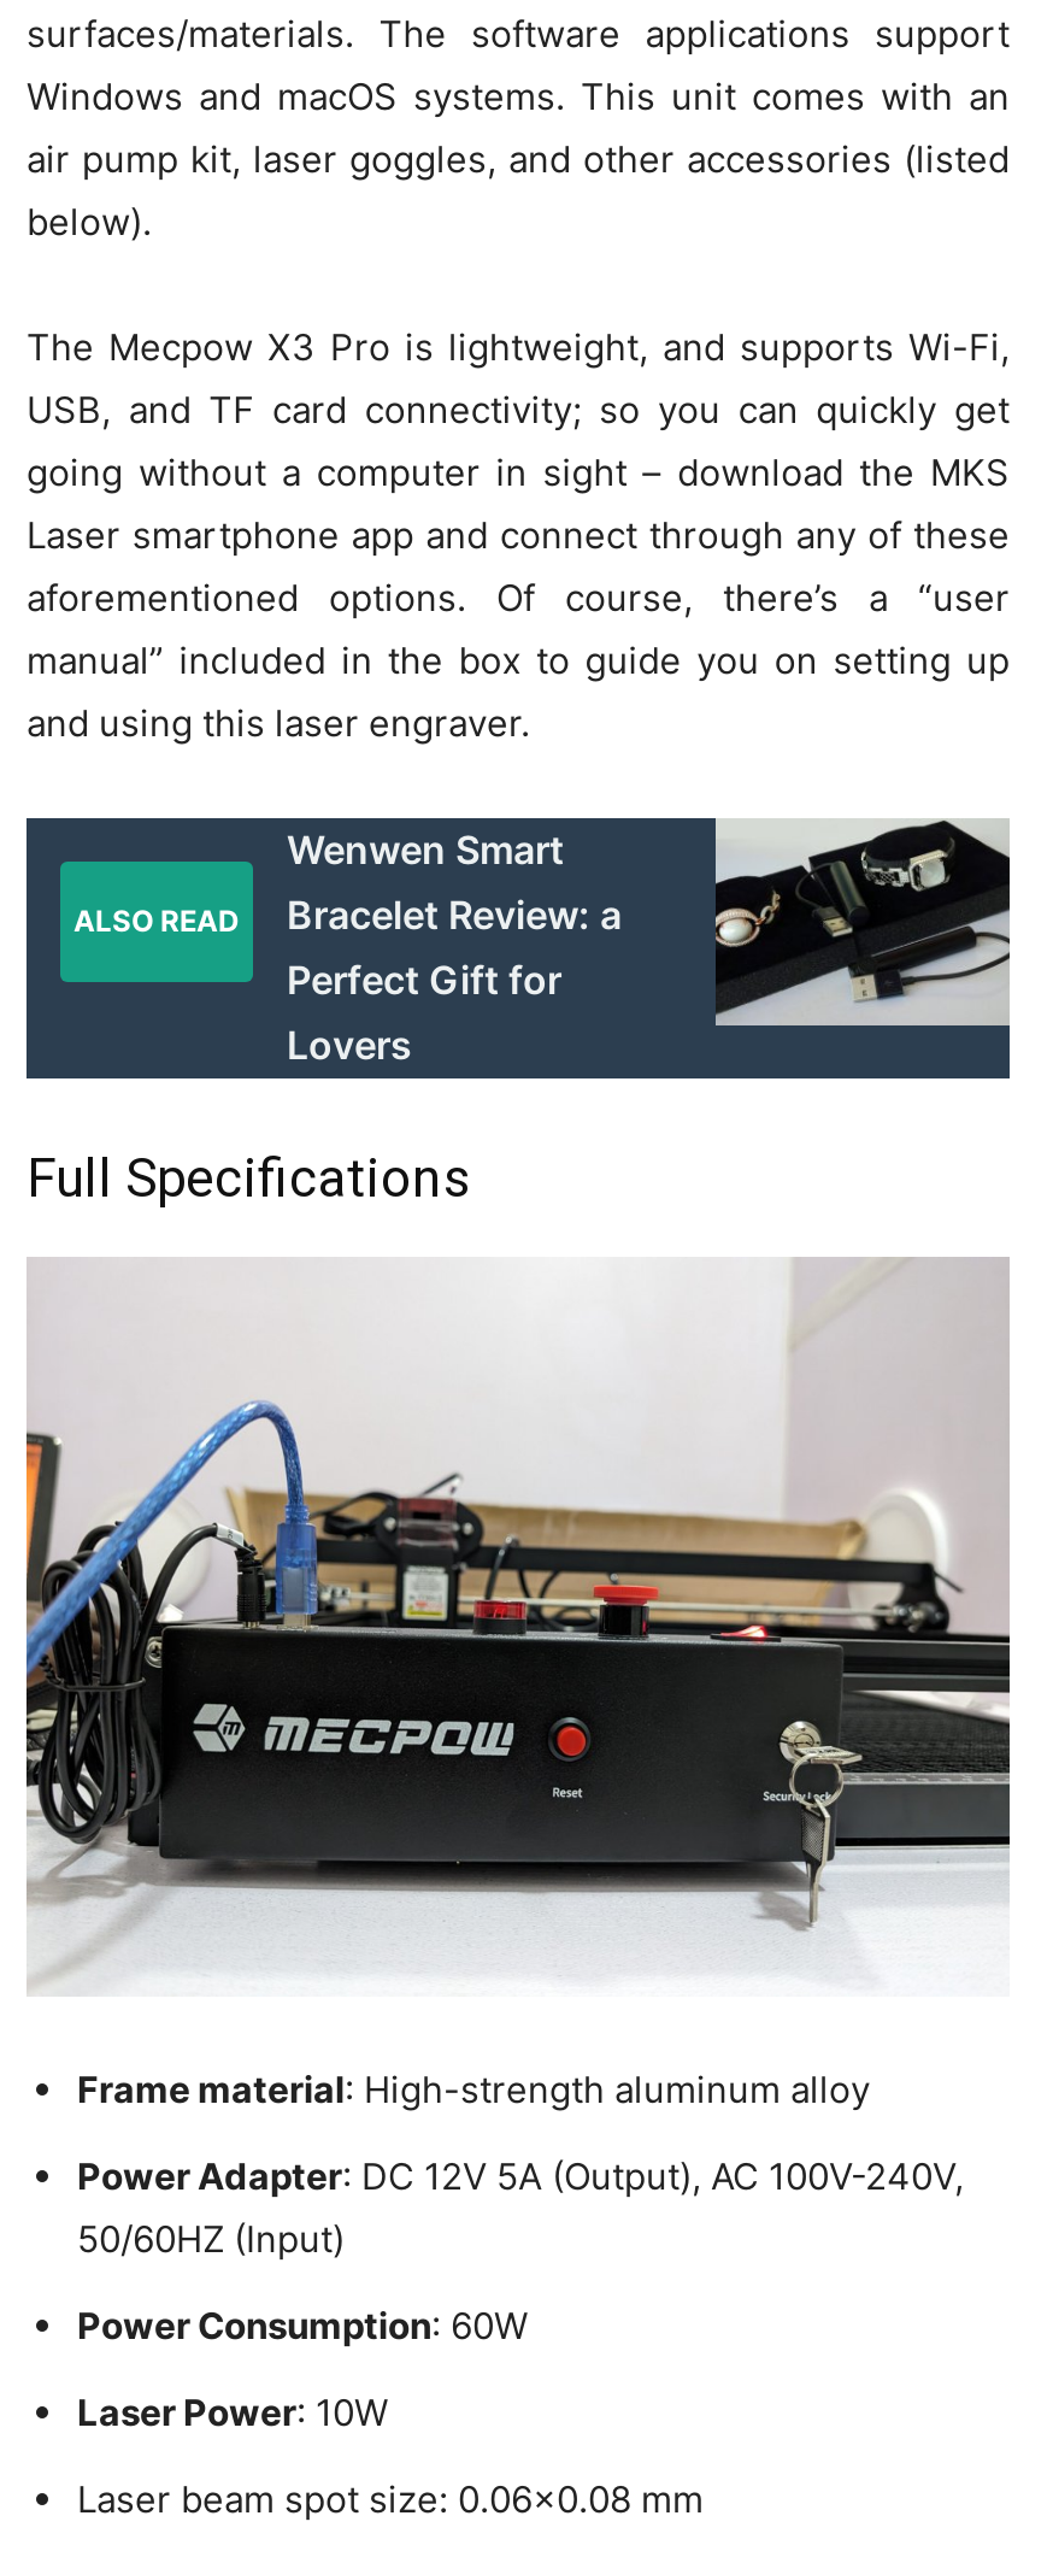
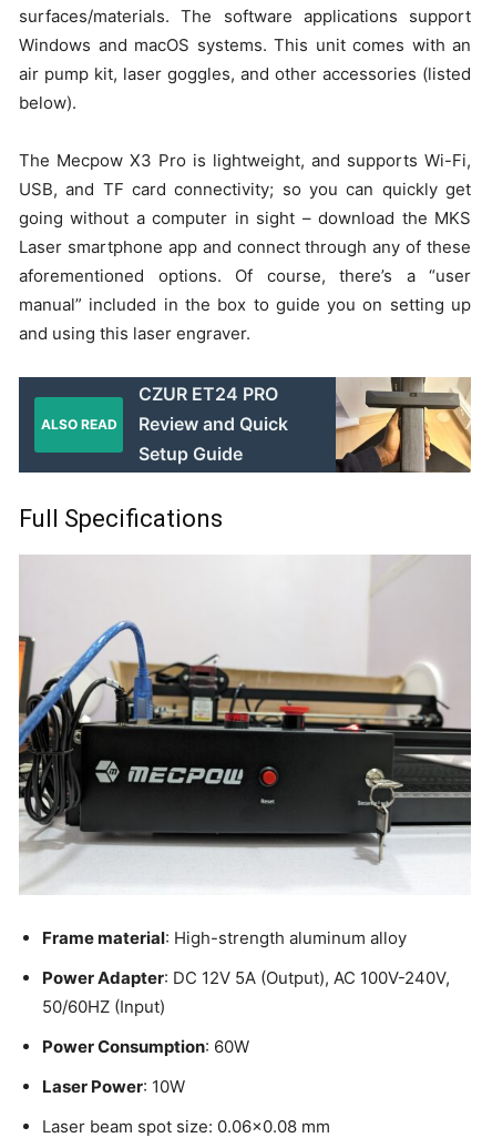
[287,825,622,1069] Wenwen Smart | Bracelet Review: a | Perfect Gift for | Lovers -> [139,382,288,464] CZUR ET24 PRO | Review and Quick | Setup Guide
[716,817,1012,1082] [image] -> [335,376,471,474] [image]

